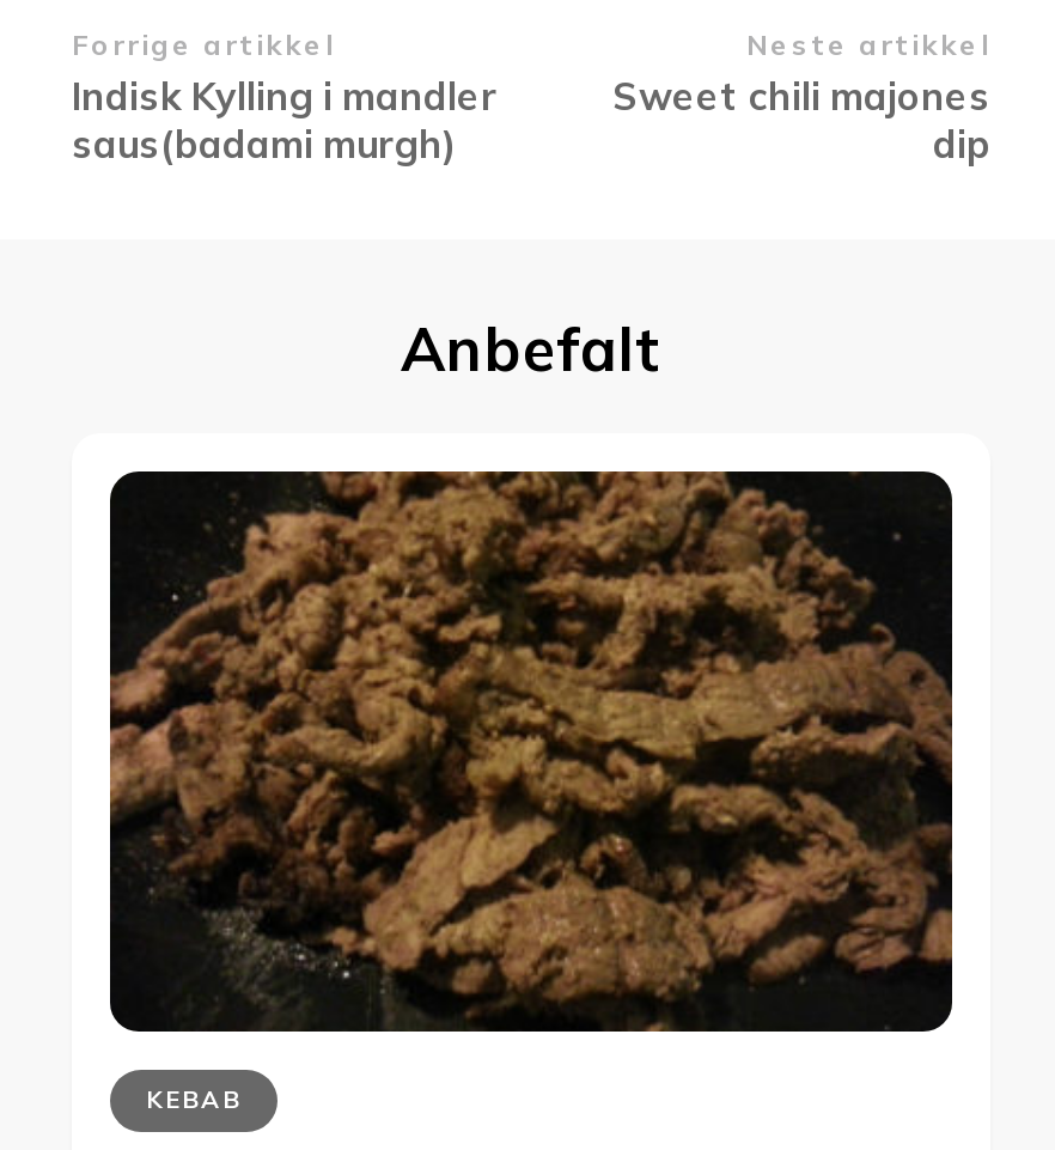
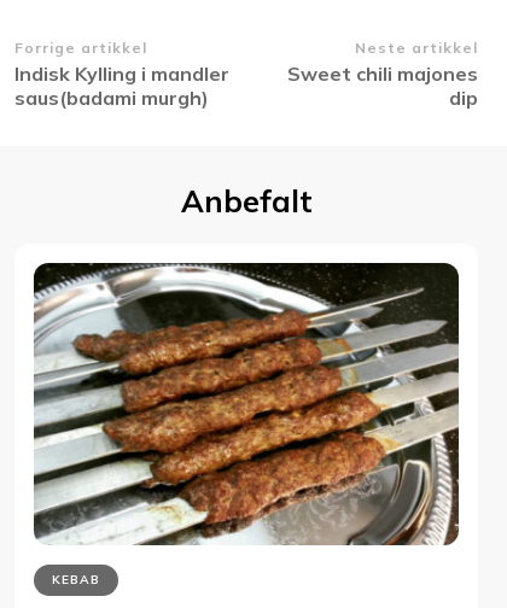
[108,469,955,1034] [image] -> [33,262,460,546] [image]

